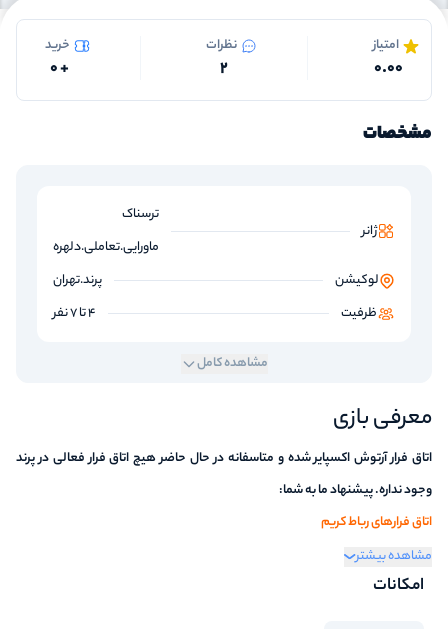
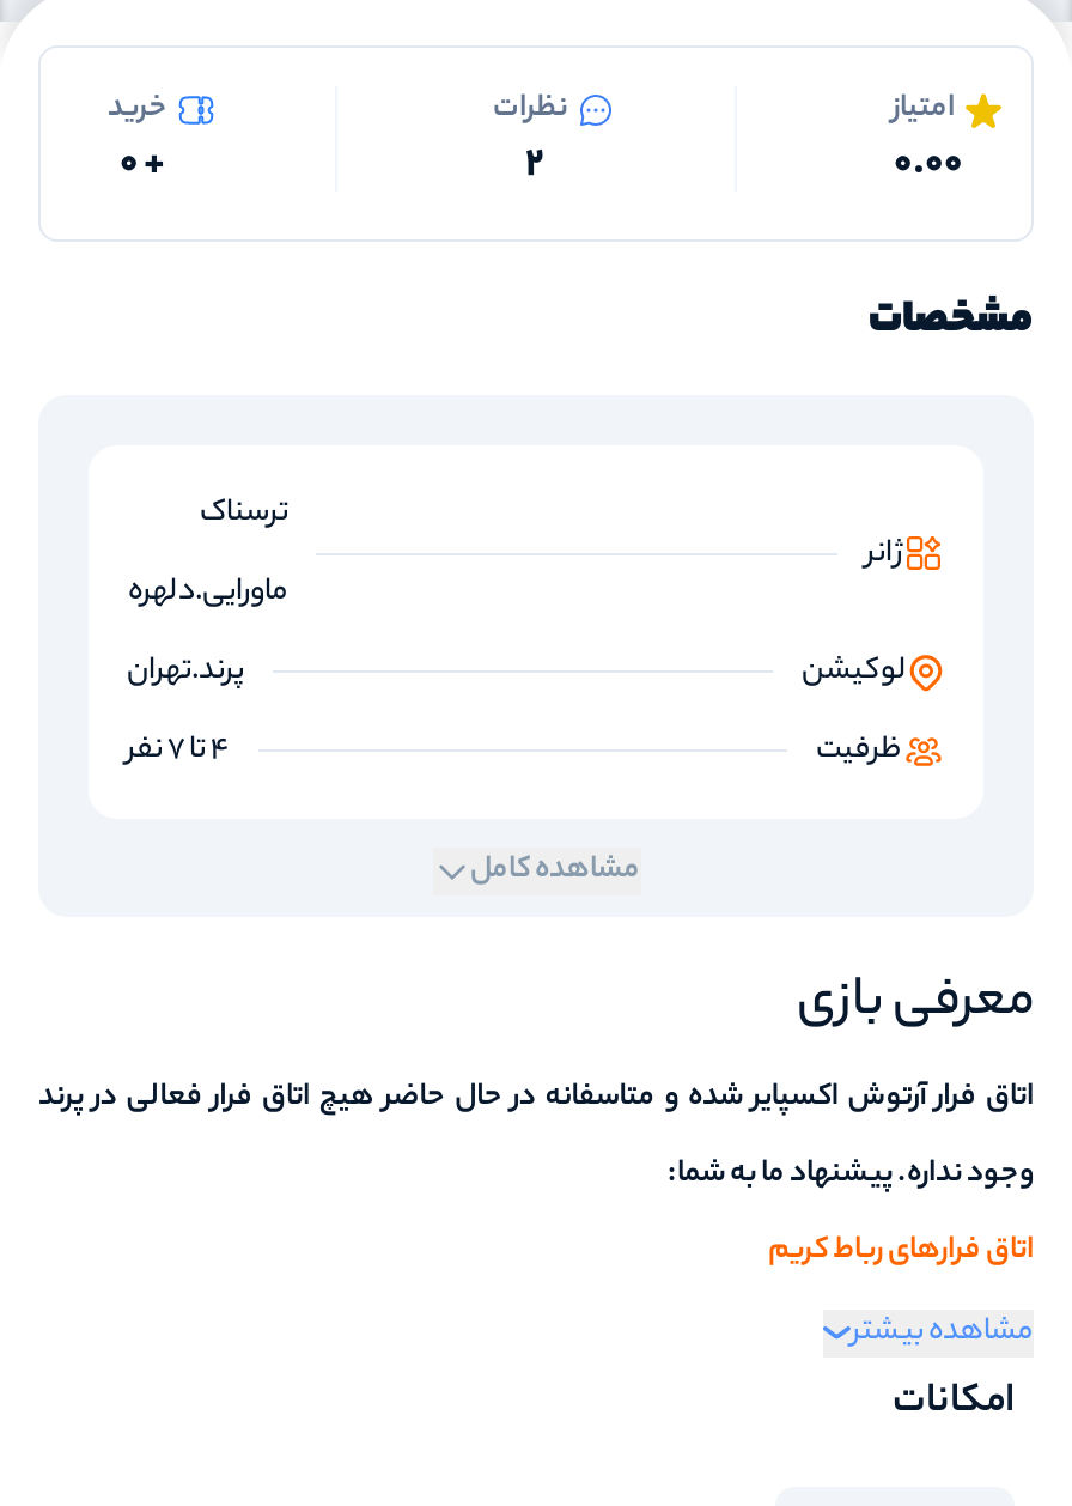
[53,237,159,258] ماورایی.تعاملی.دلهره -> [128,567,288,618] ماورایی.دلهره

